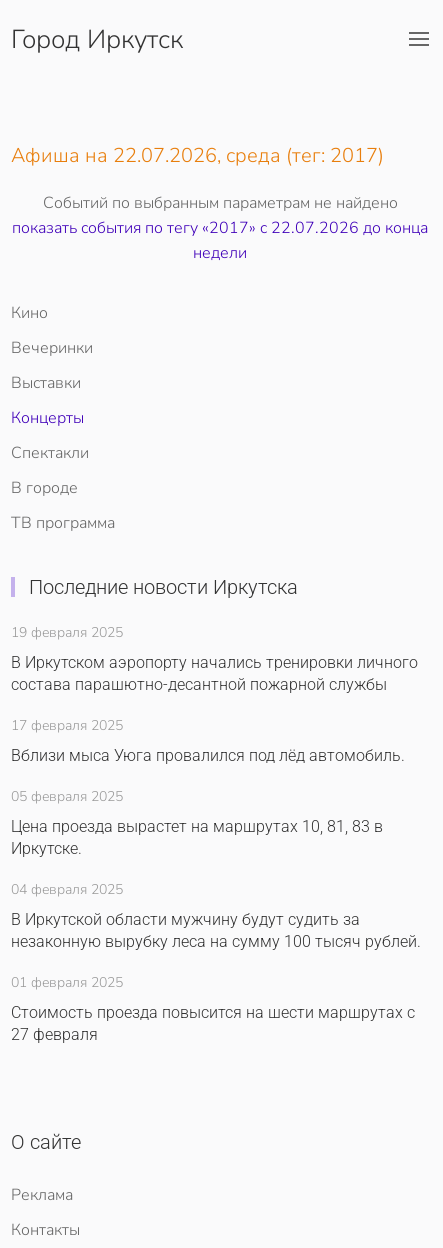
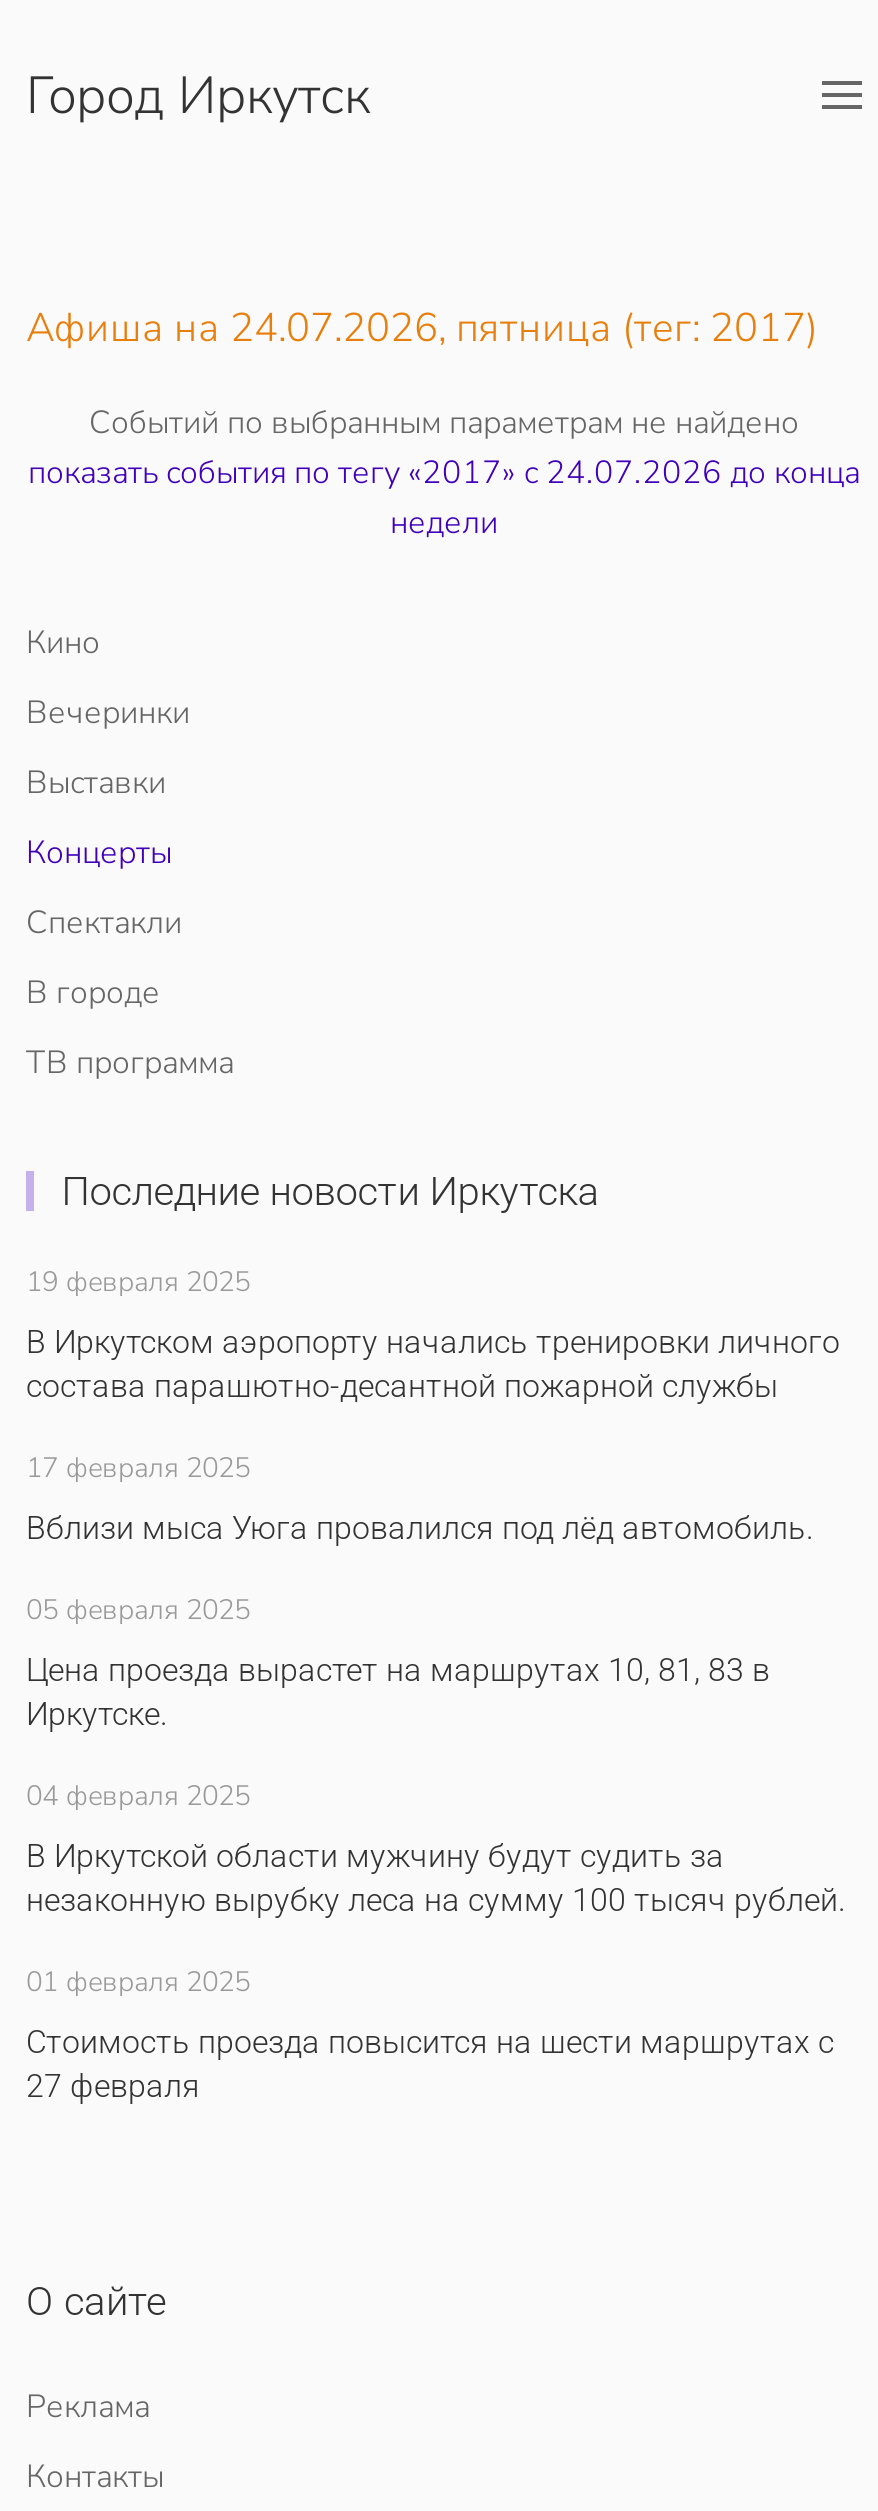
[11,142,384,169] Афиша на 22.07.2026, среда (тег: 2017) -> [26,301,818,355] Афиша на 24.07.2026, пятница (тег: 2017)
[12,217,428,239] показать события по тегу «2017» c 22.07.2026 до конца -> [28,451,860,495] показать события по тегу «2017» c 24.07.2026 до конца

